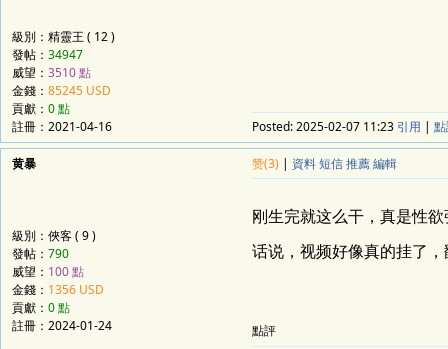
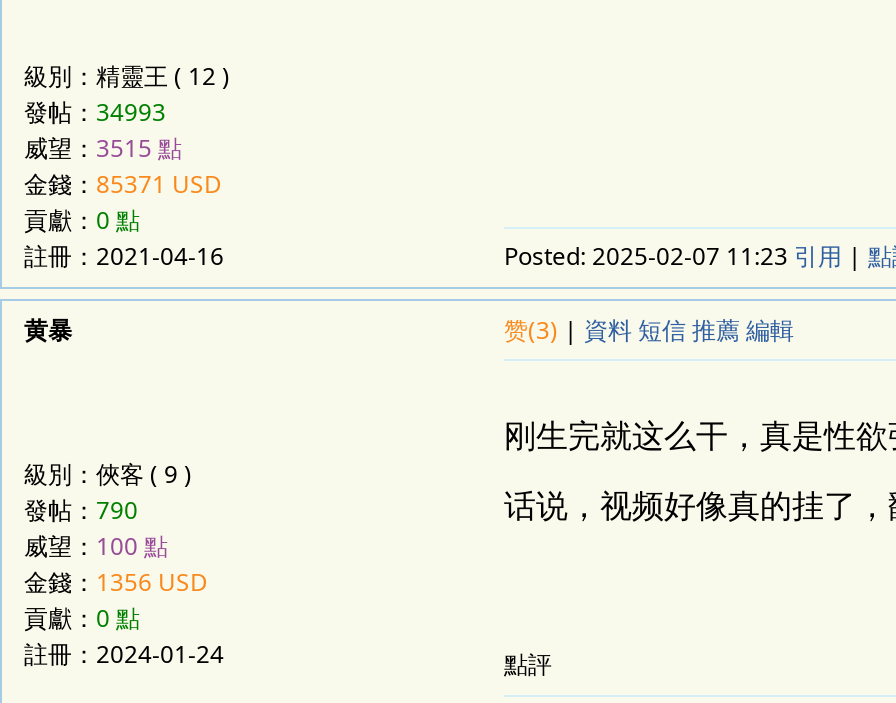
[12,46,83,63] 發帖：34947 -> [24,95,166,129] 發帖：34993
[12,64,91,81] 威望：3510 點 -> [24,131,182,165] 威望：3515 點
[12,82,111,99] 金錢：85245 USD -> [24,167,222,201] 金錢：85371 USD

